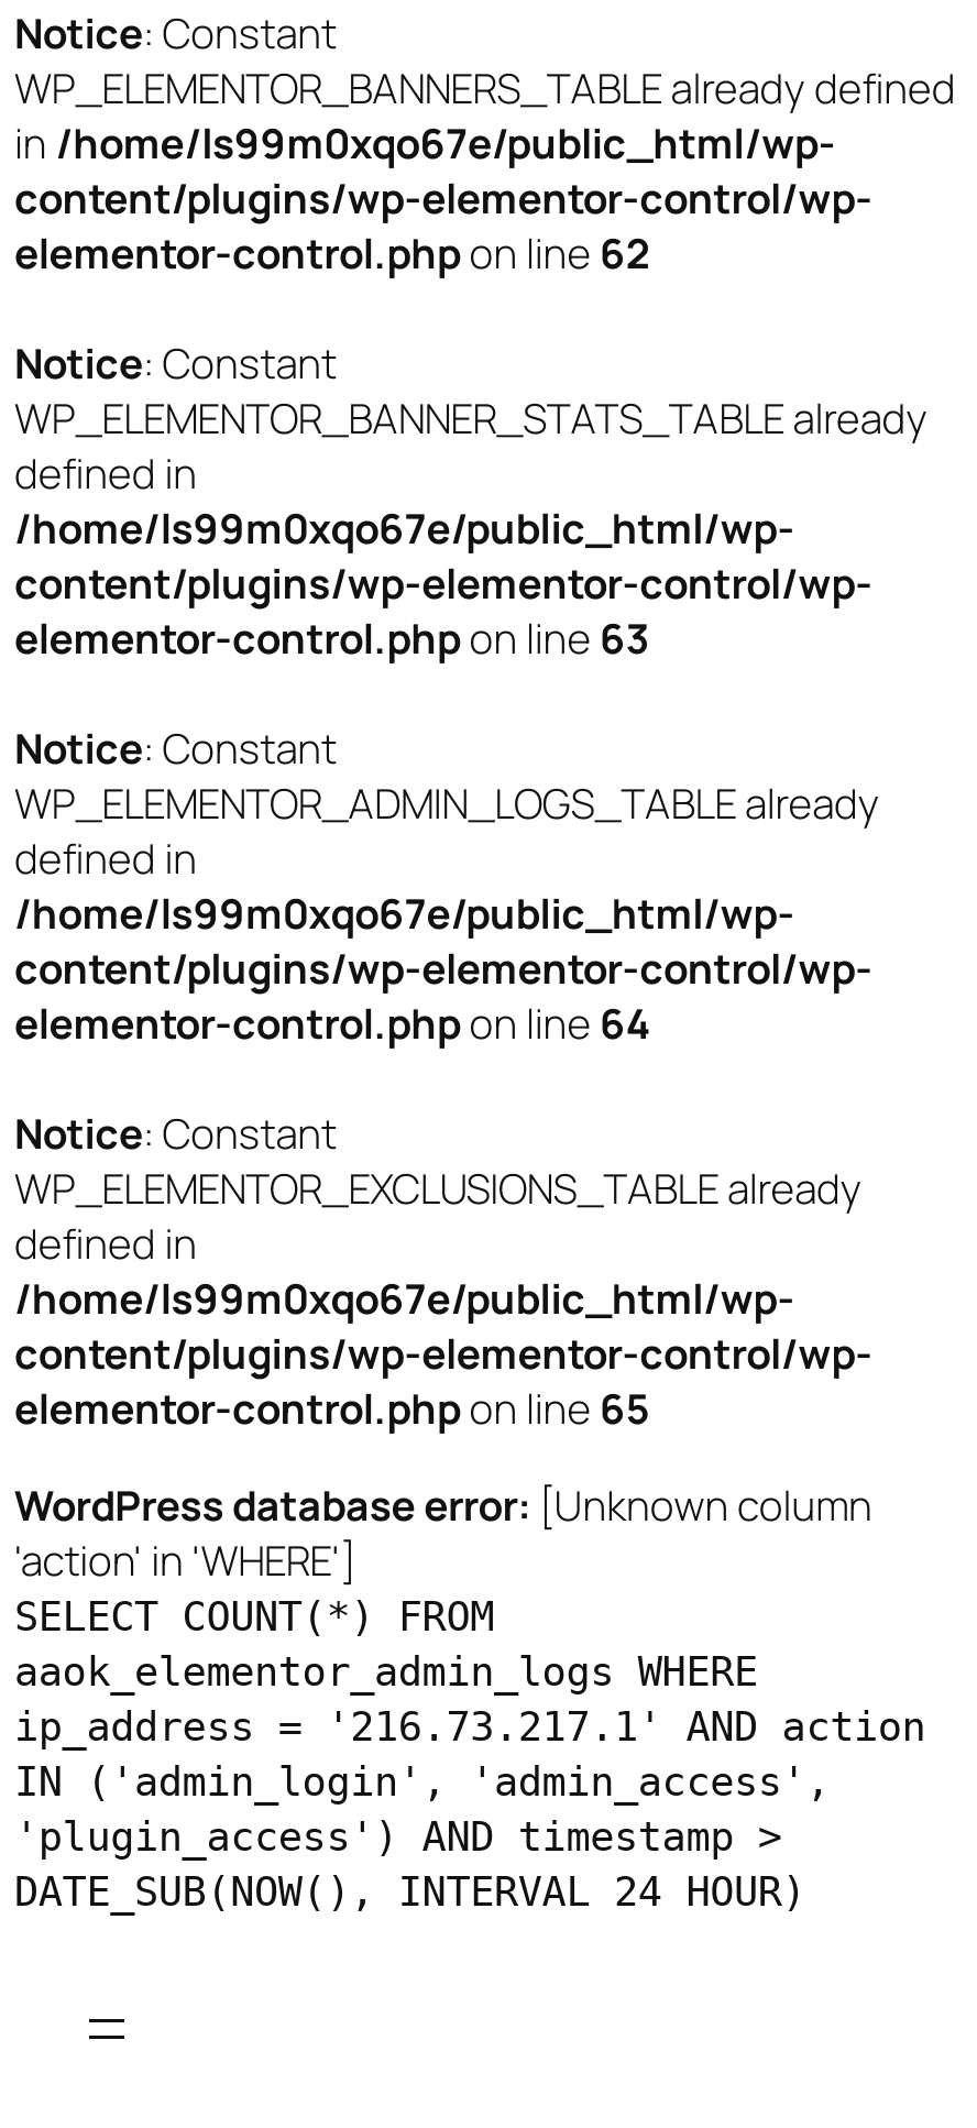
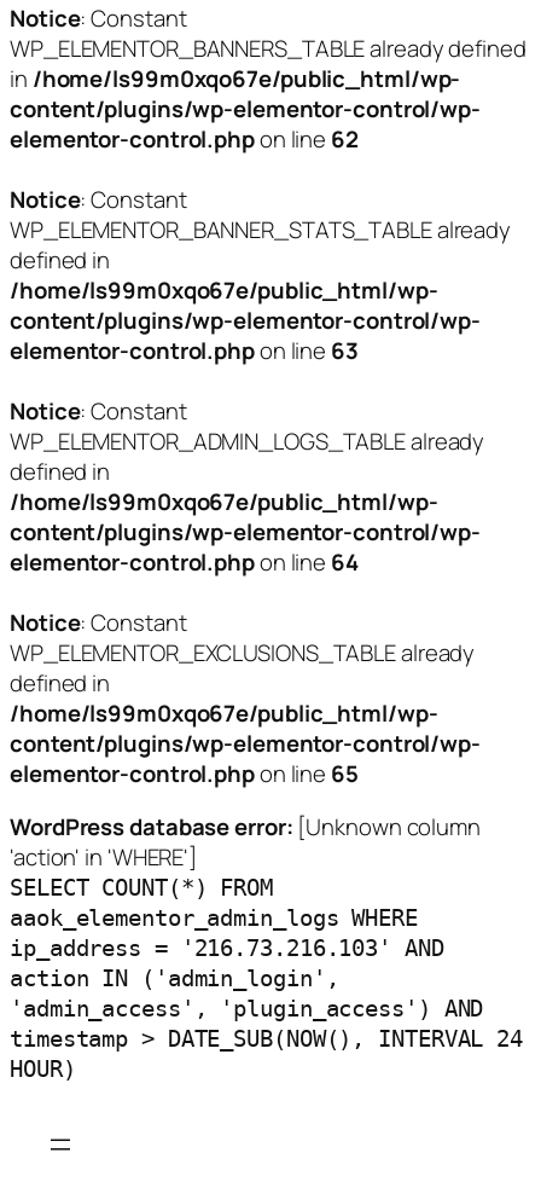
[14,1702,926,1913] ip_address = '216.73.217.1' AND action | IN ('admin_login', 'admin_access', | 'plugin_access') AND timestamp > | DATE_SUB(NOW(), INTERVAL 24 HOUR) -> [10,935,523,1081] ip_address = '216.73.216.103' AND | action IN ('admin_login', | 'admin_access', 'plugin_access') AND | timestamp > DATE_SUB(NOW(), INTERVAL 24 | HOUR)

